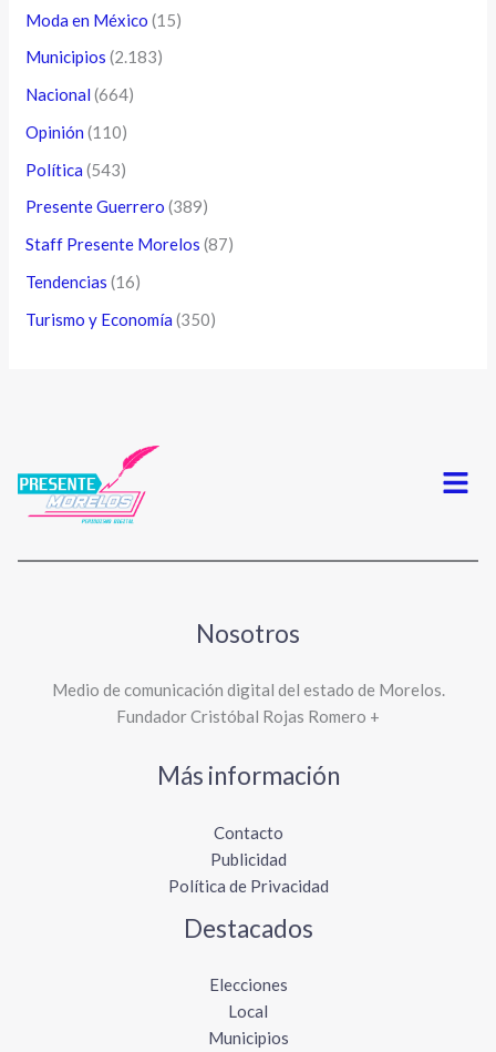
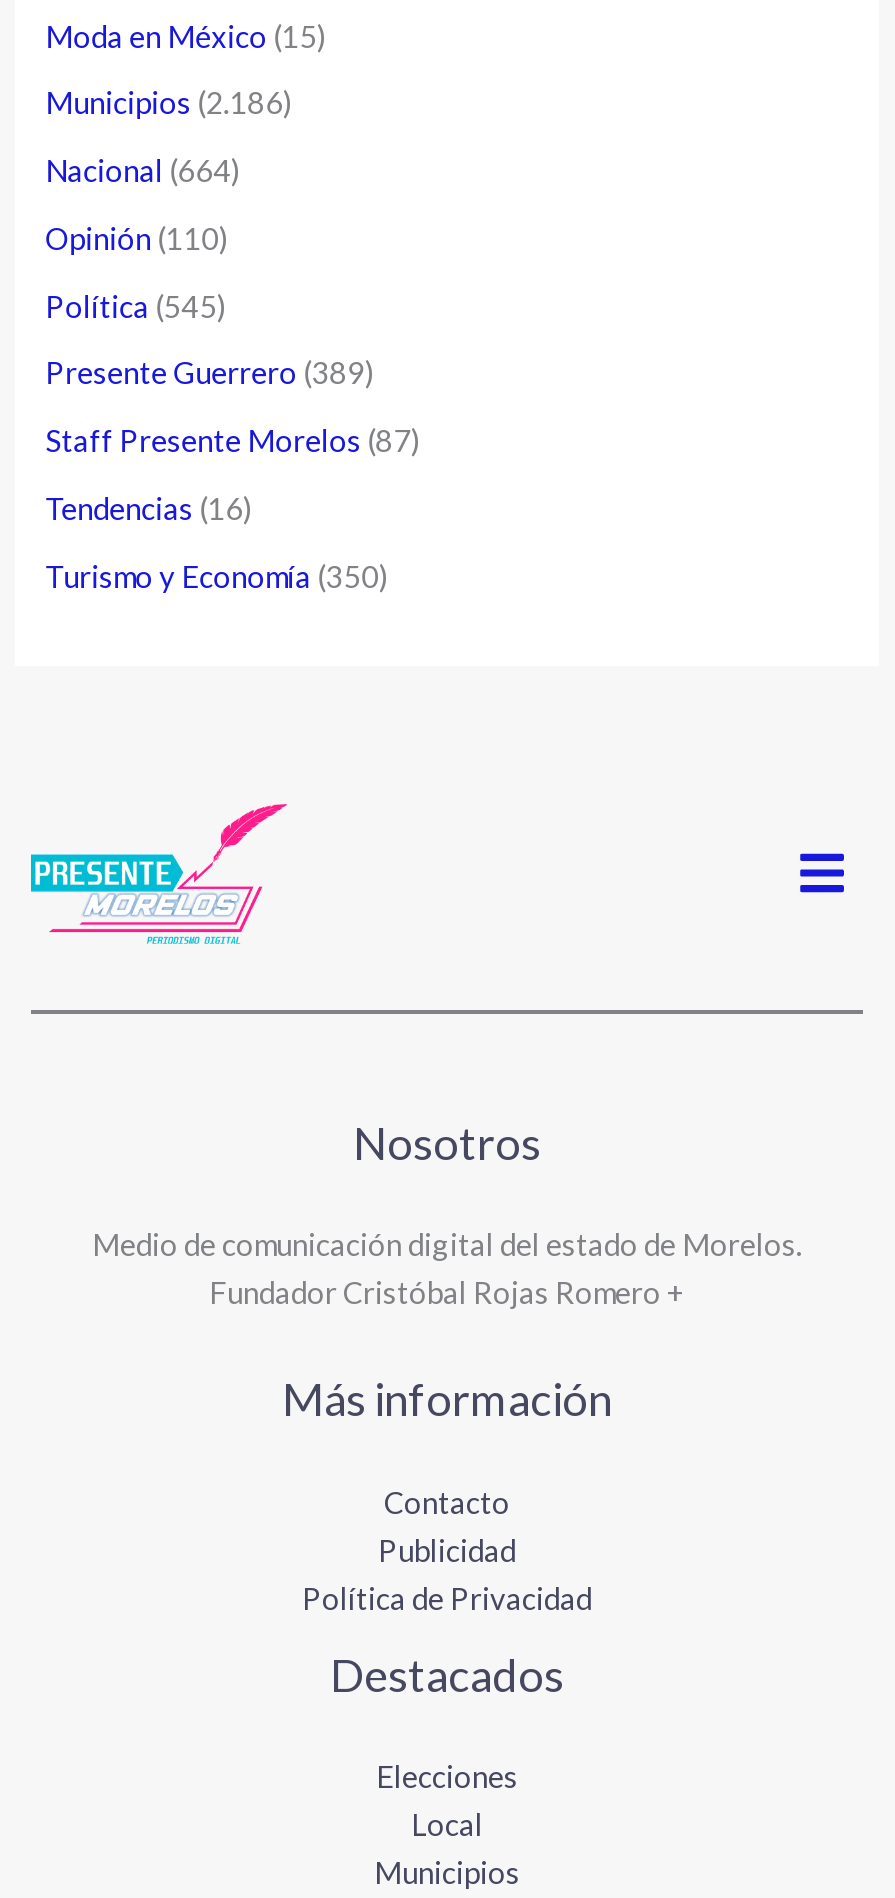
[26,47,163,67] Municipios (2.183) -> [45,84,293,120] Municipios (2.186)
[26,159,126,179] Política (543) -> [45,287,227,323] Política (545)

